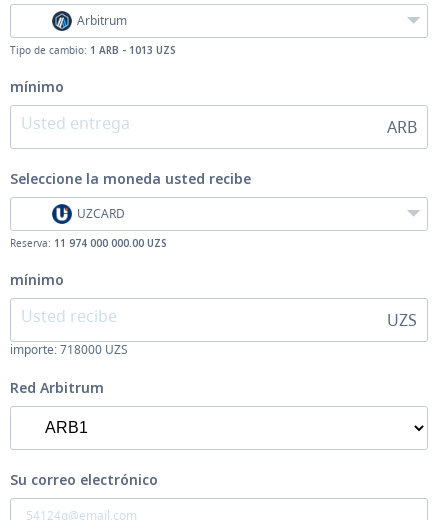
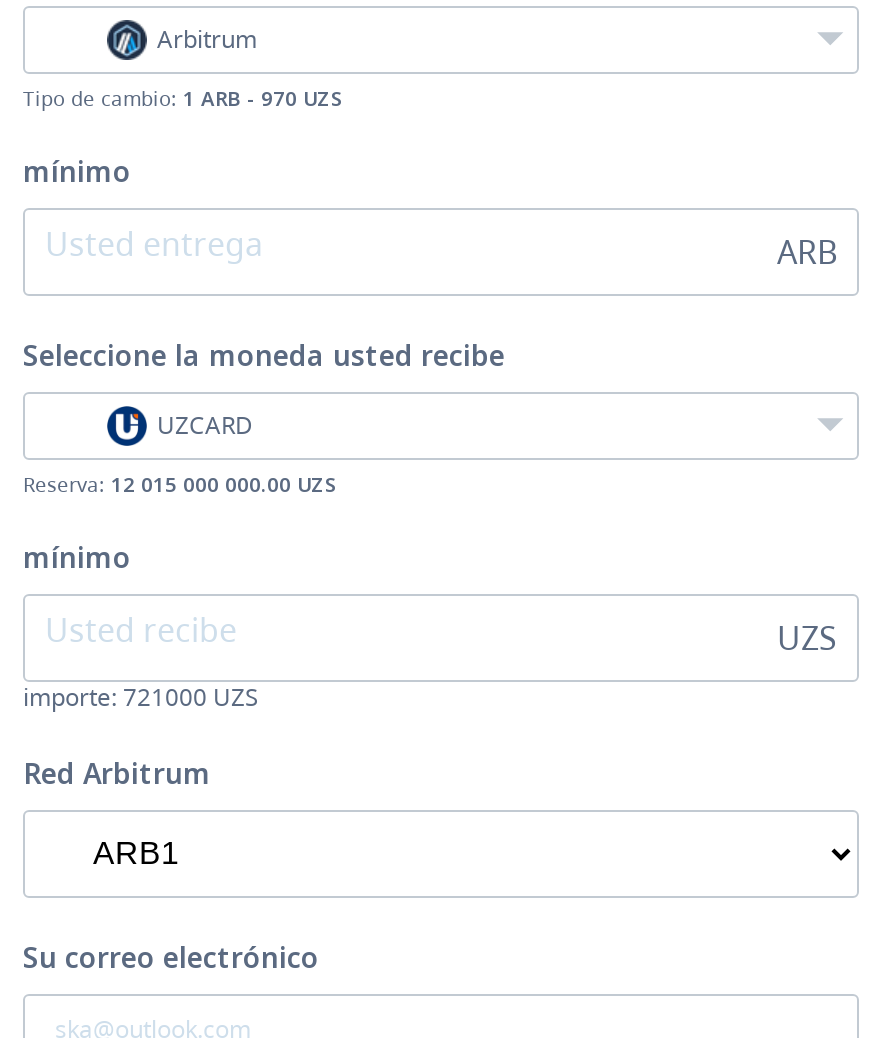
[10,43,176,57] Tipo de cambio: 1 ARB - 1013 UZS -> [23,84,343,112] Tipo de cambio: 1 ARB - 970 UZS
[10,236,167,250] Reserva: 11 974 000 000.00 UZS -> [23,470,337,498] Reserva: 12 015 000 000.00 UZS
[10,341,128,358] importe:718000UZS -> [23,680,259,714] importe:721000UZS

